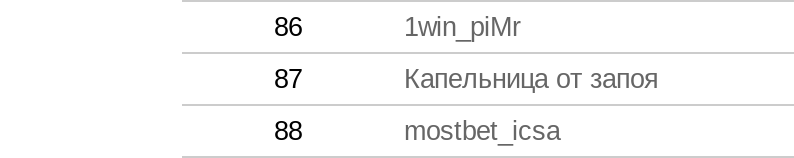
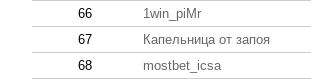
[274,12,302,42] 86 -> [78,6,92,21] 66
[274,64,302,94] 87 -> [78,32,92,47] 67
[274,116,302,146] 88 -> [78,58,92,73] 68

